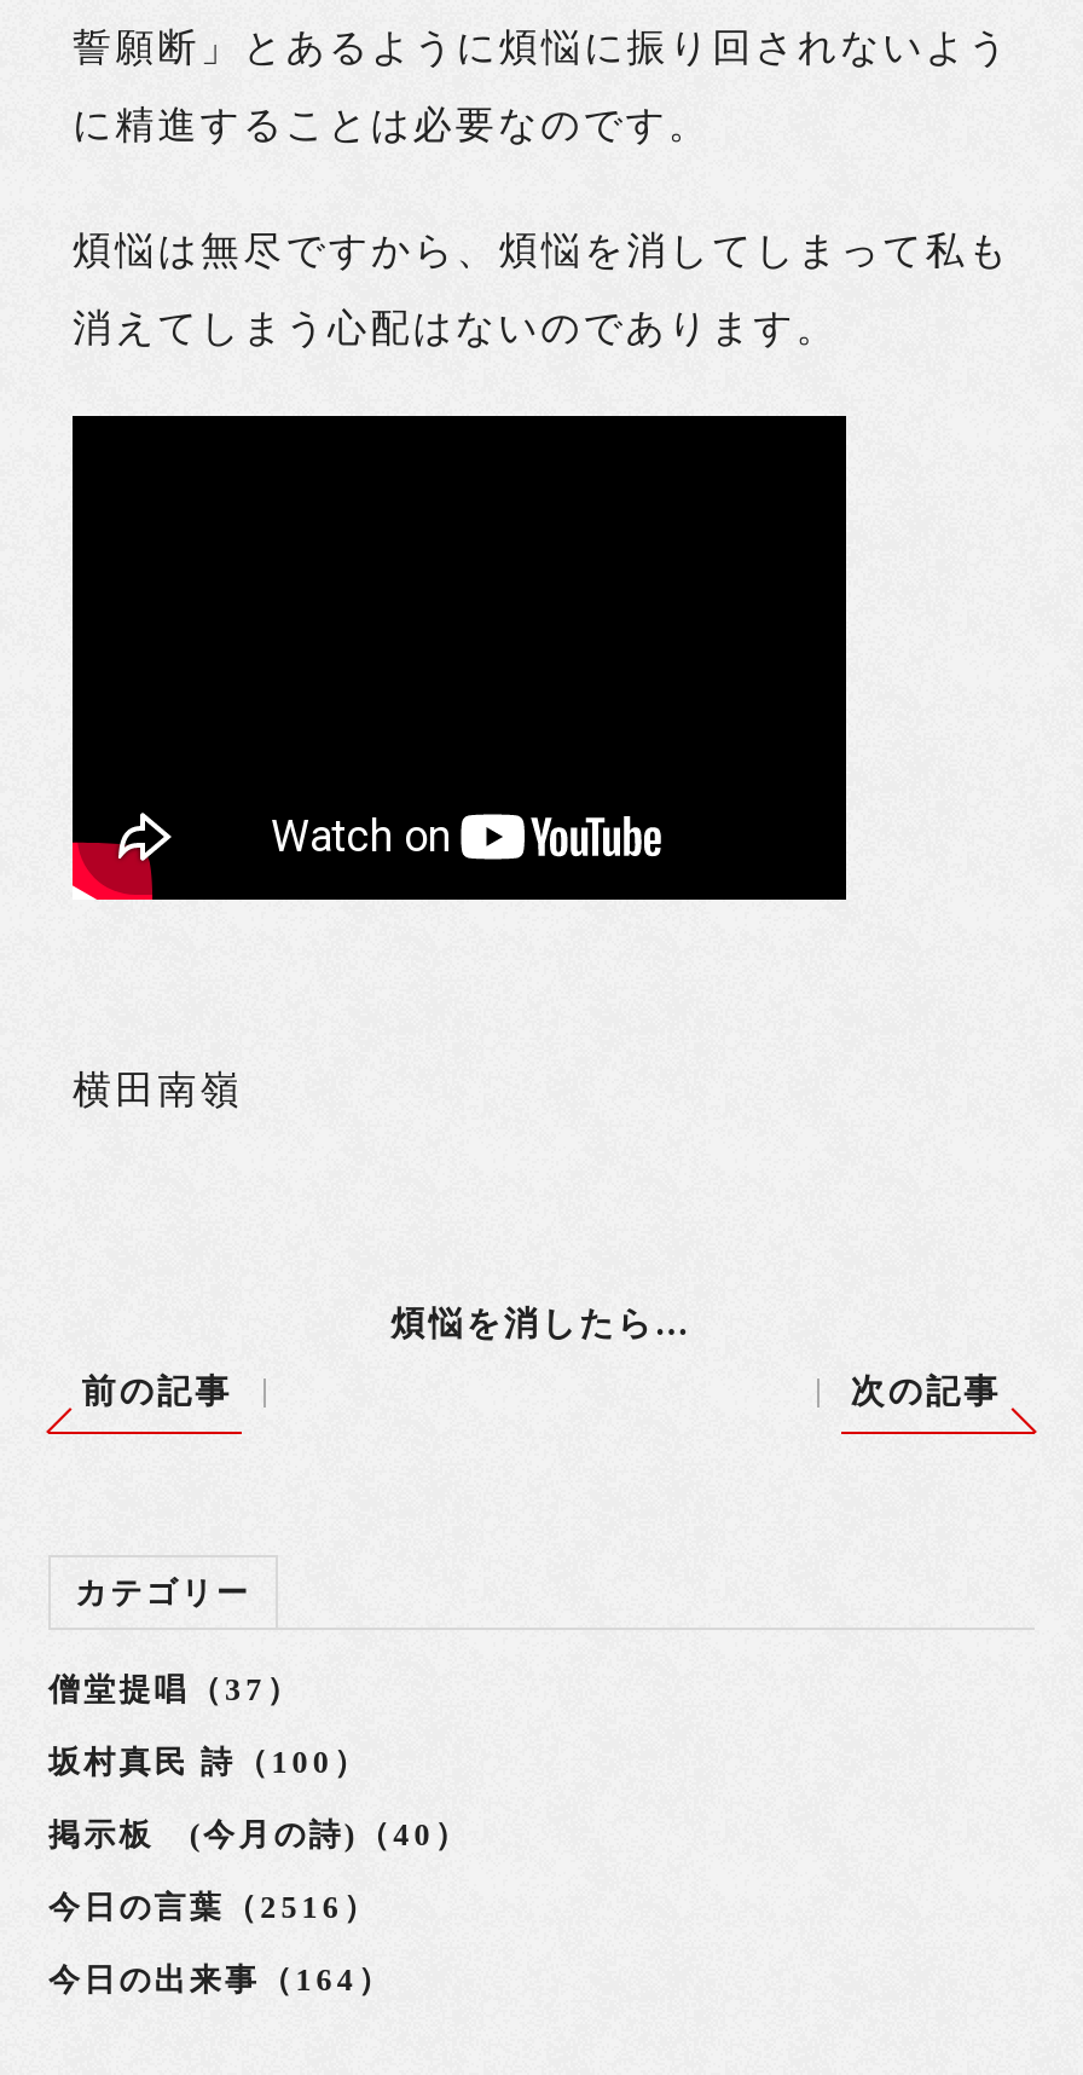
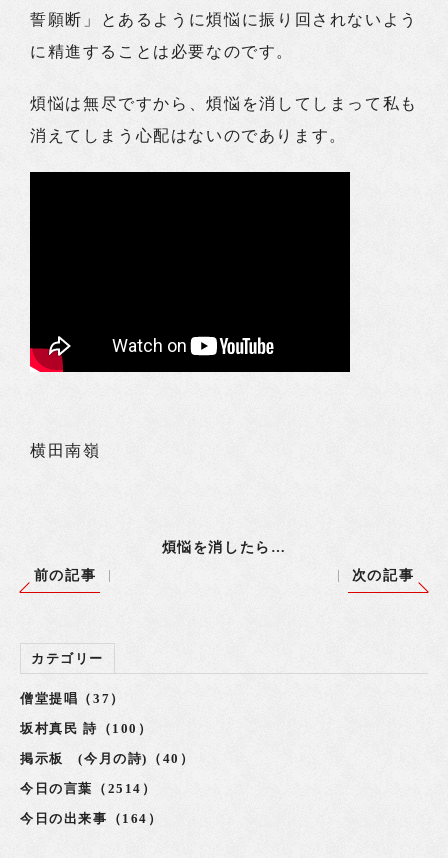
[48,1889,379,1925] 今日の言葉（2516） -> [20,781,157,796] 今日の言葉（2514）

